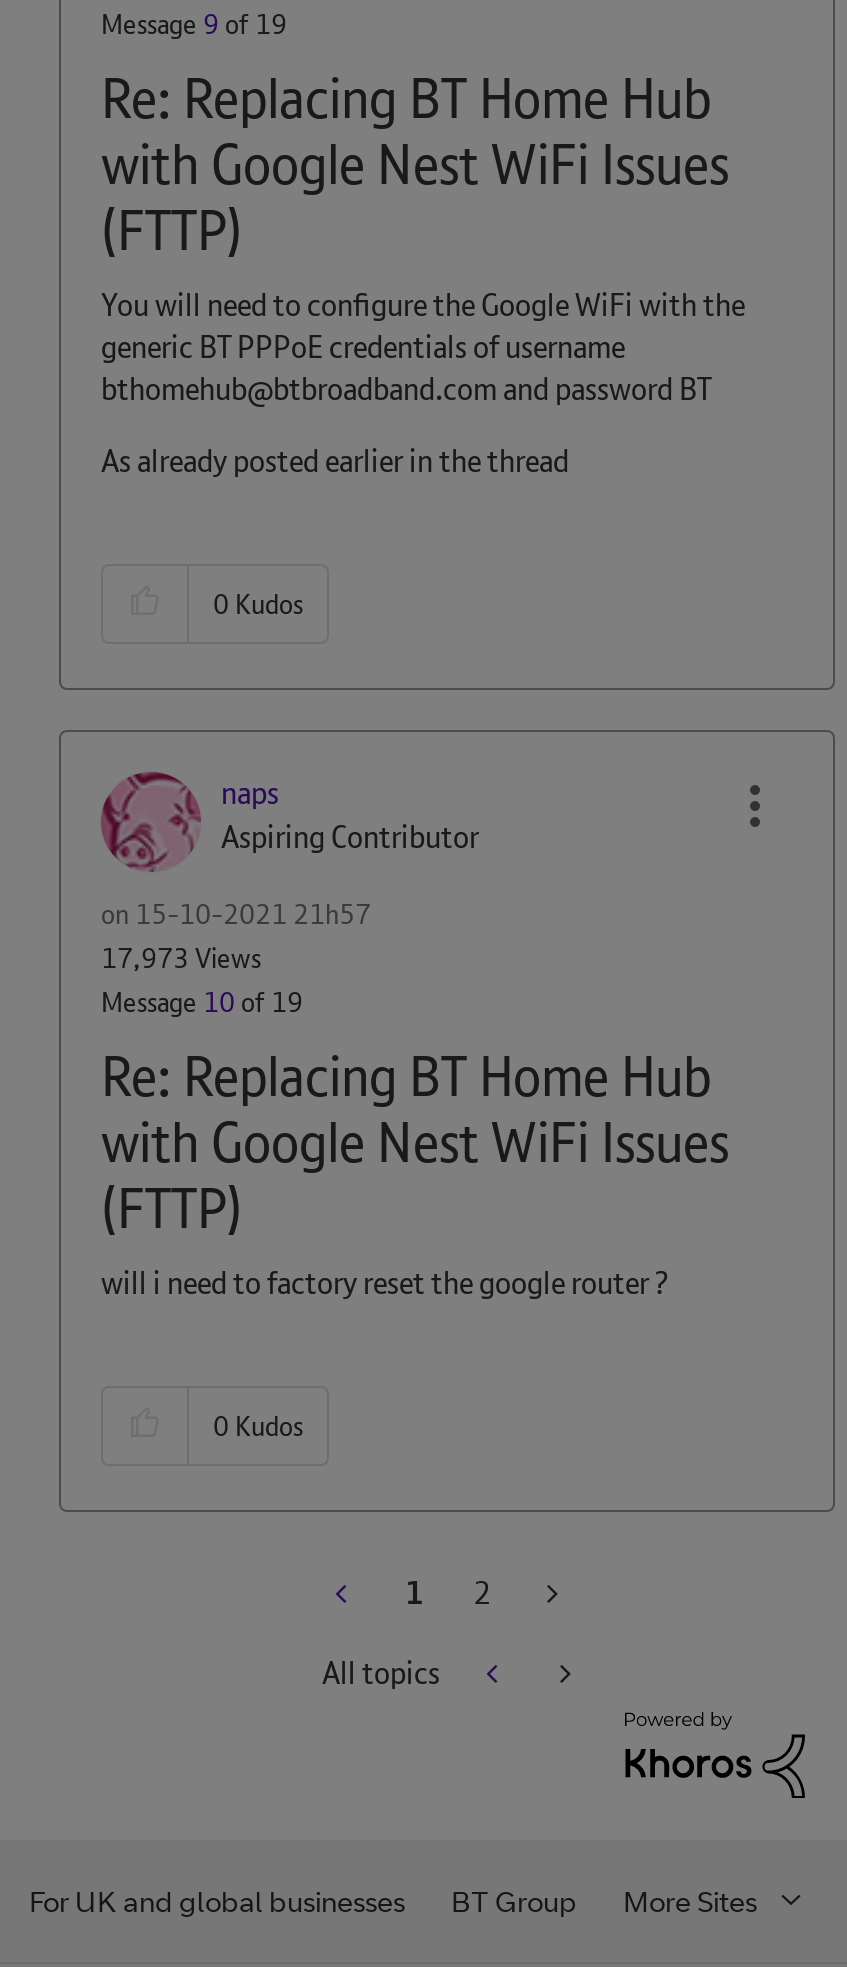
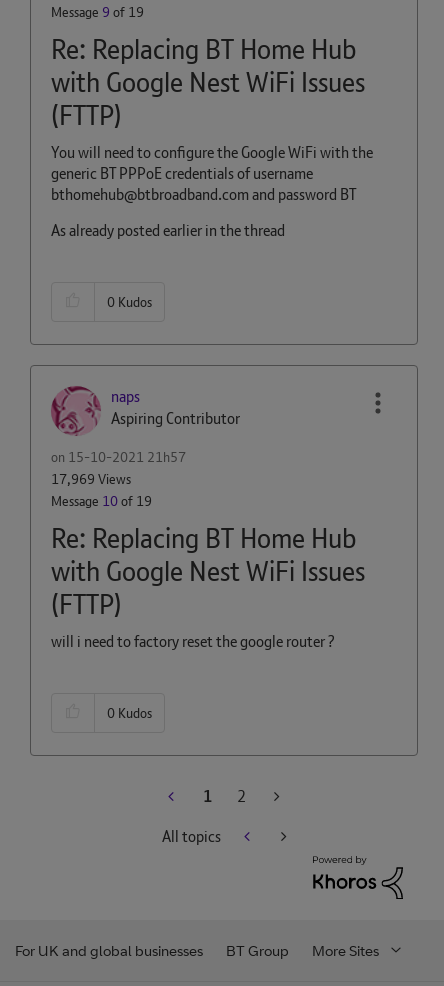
[101,940,261,976] 17,973 Views -> [51,470,131,488] 17,969 Views

